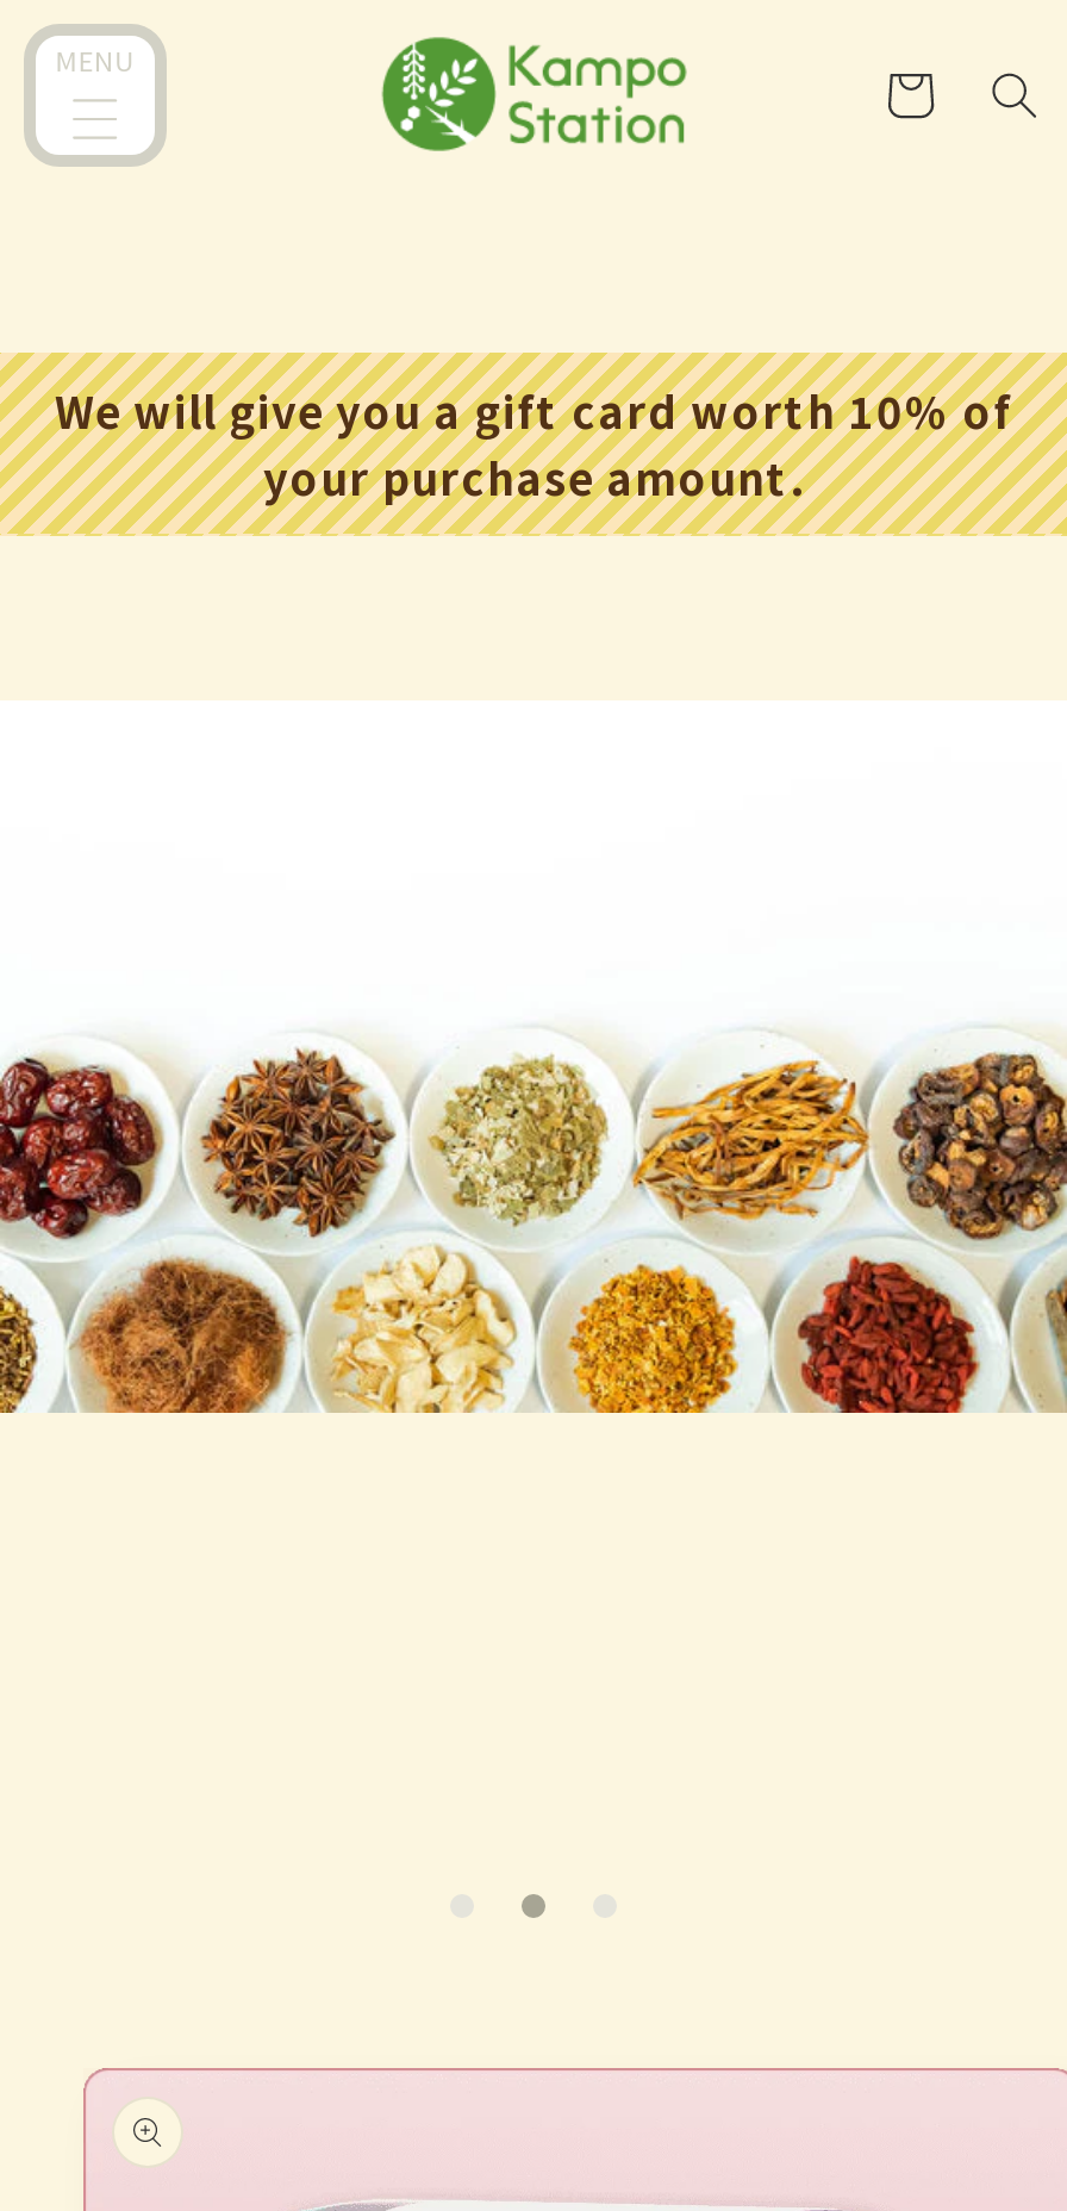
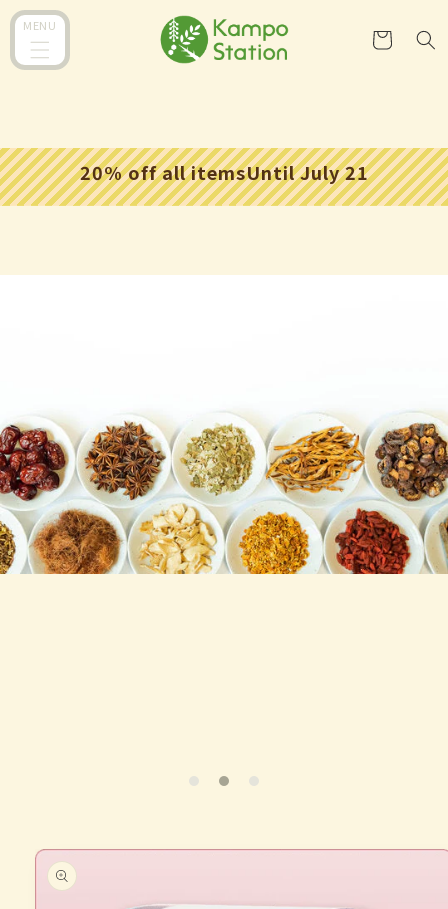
[55,378,1012,506] We will give you a gift card worth 10% of | your purchase amount. -> [79,158,368,184] 20% off all itemsUntil July 21

